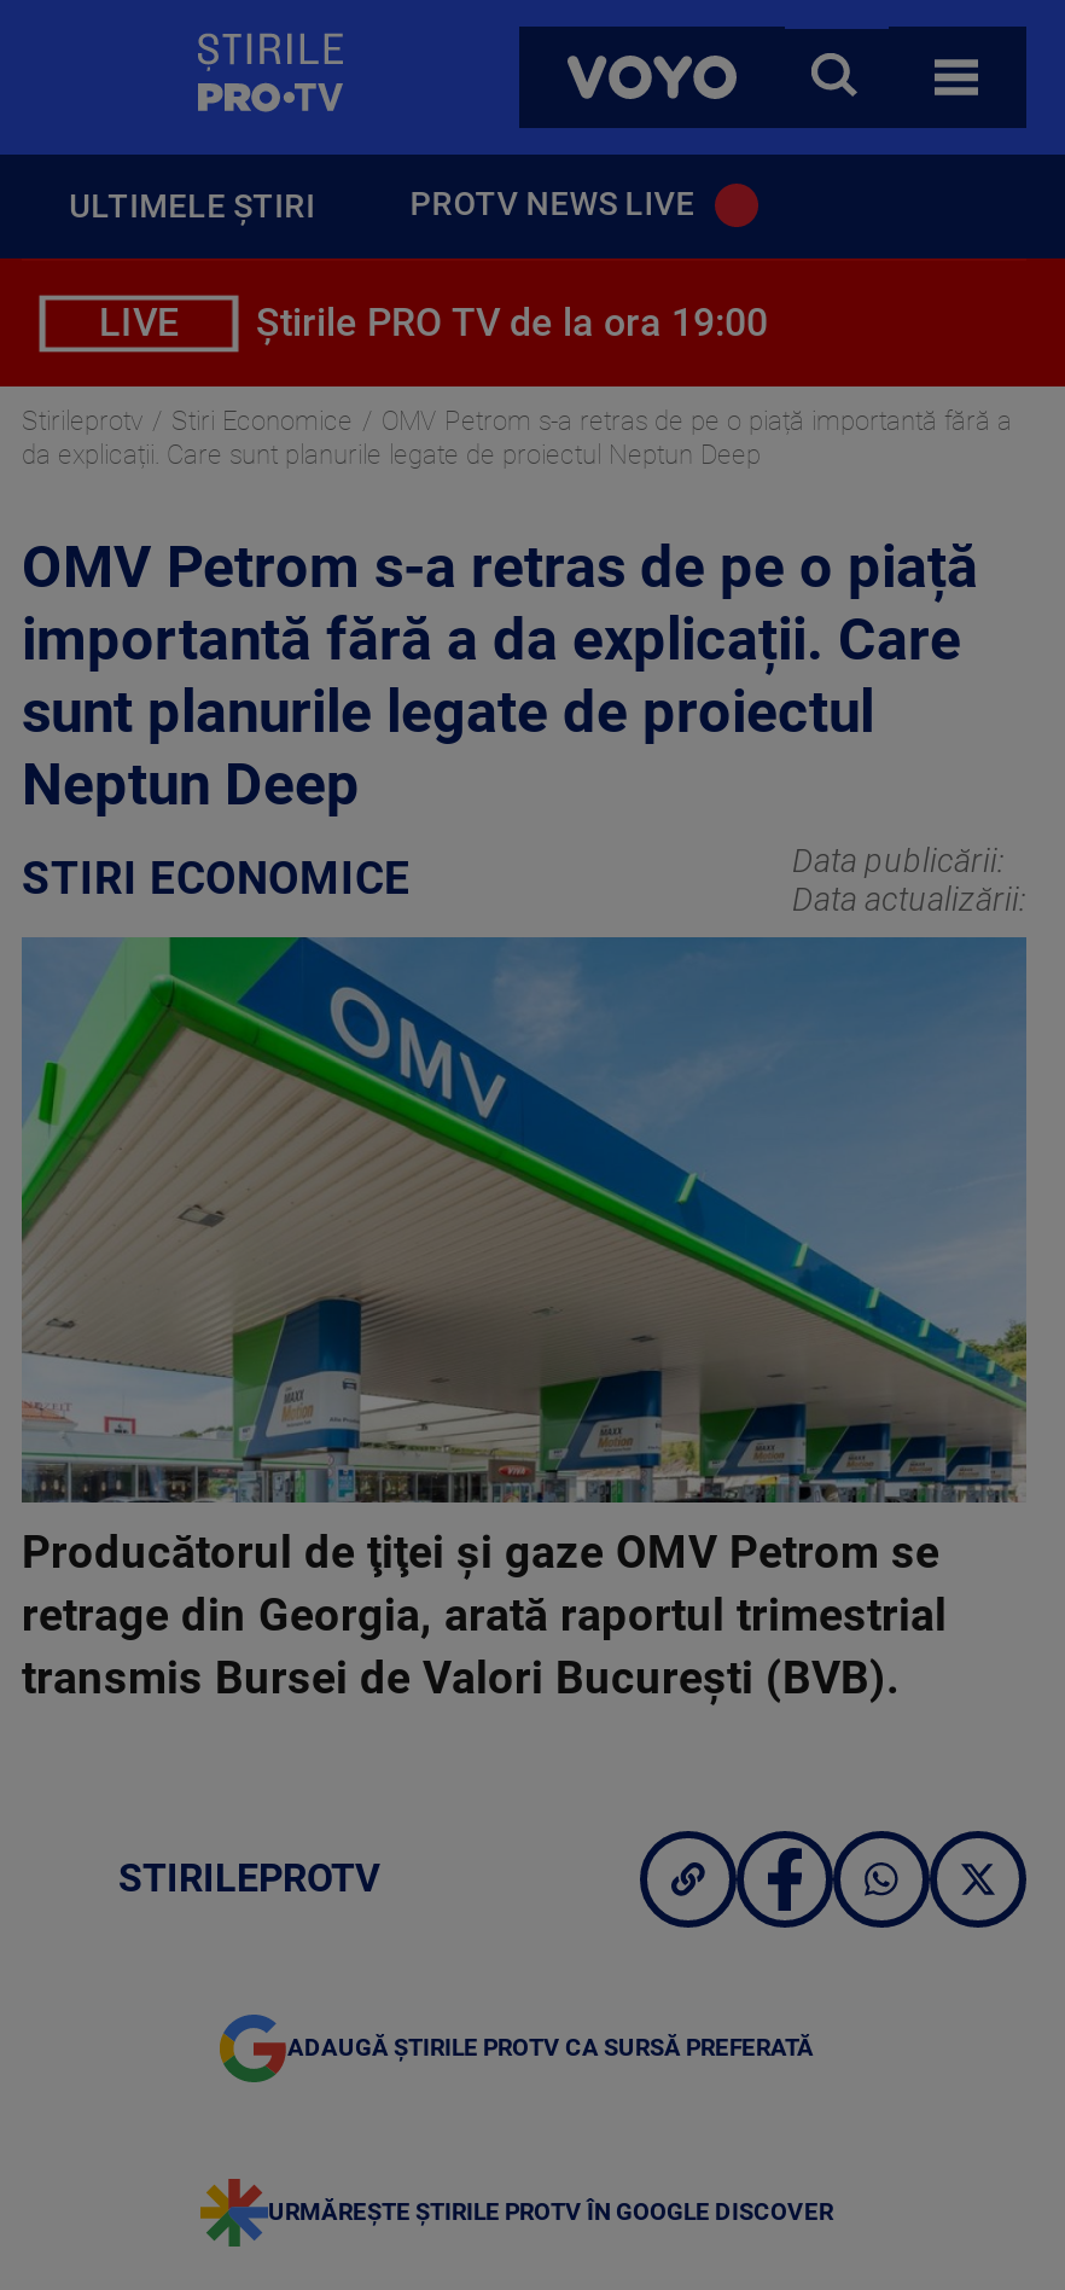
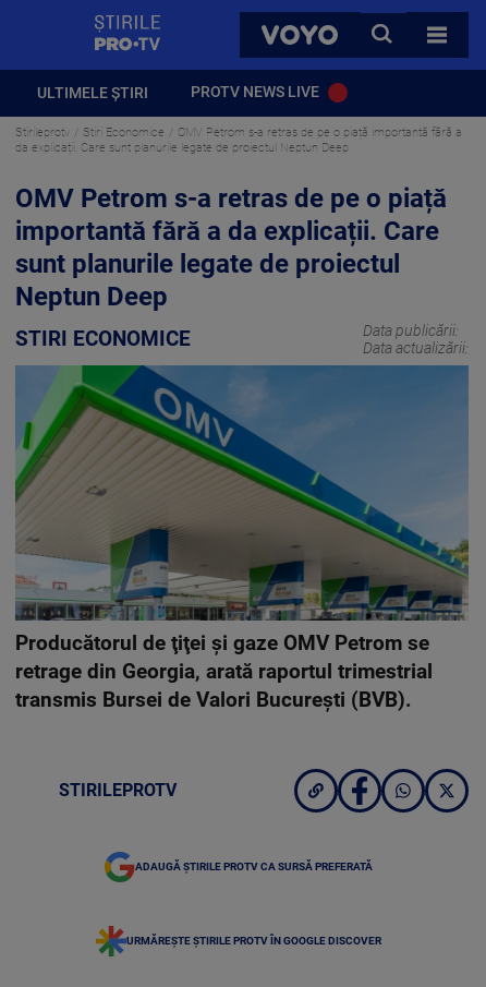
[99,300,768,345] LIVE | Știrile PRO TV de la ora 19:00 -> none

